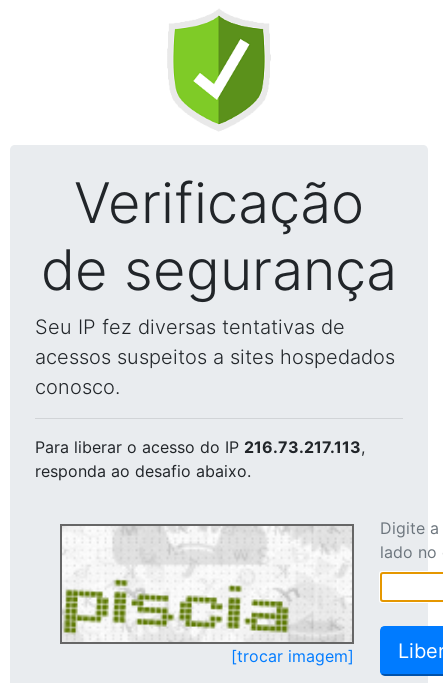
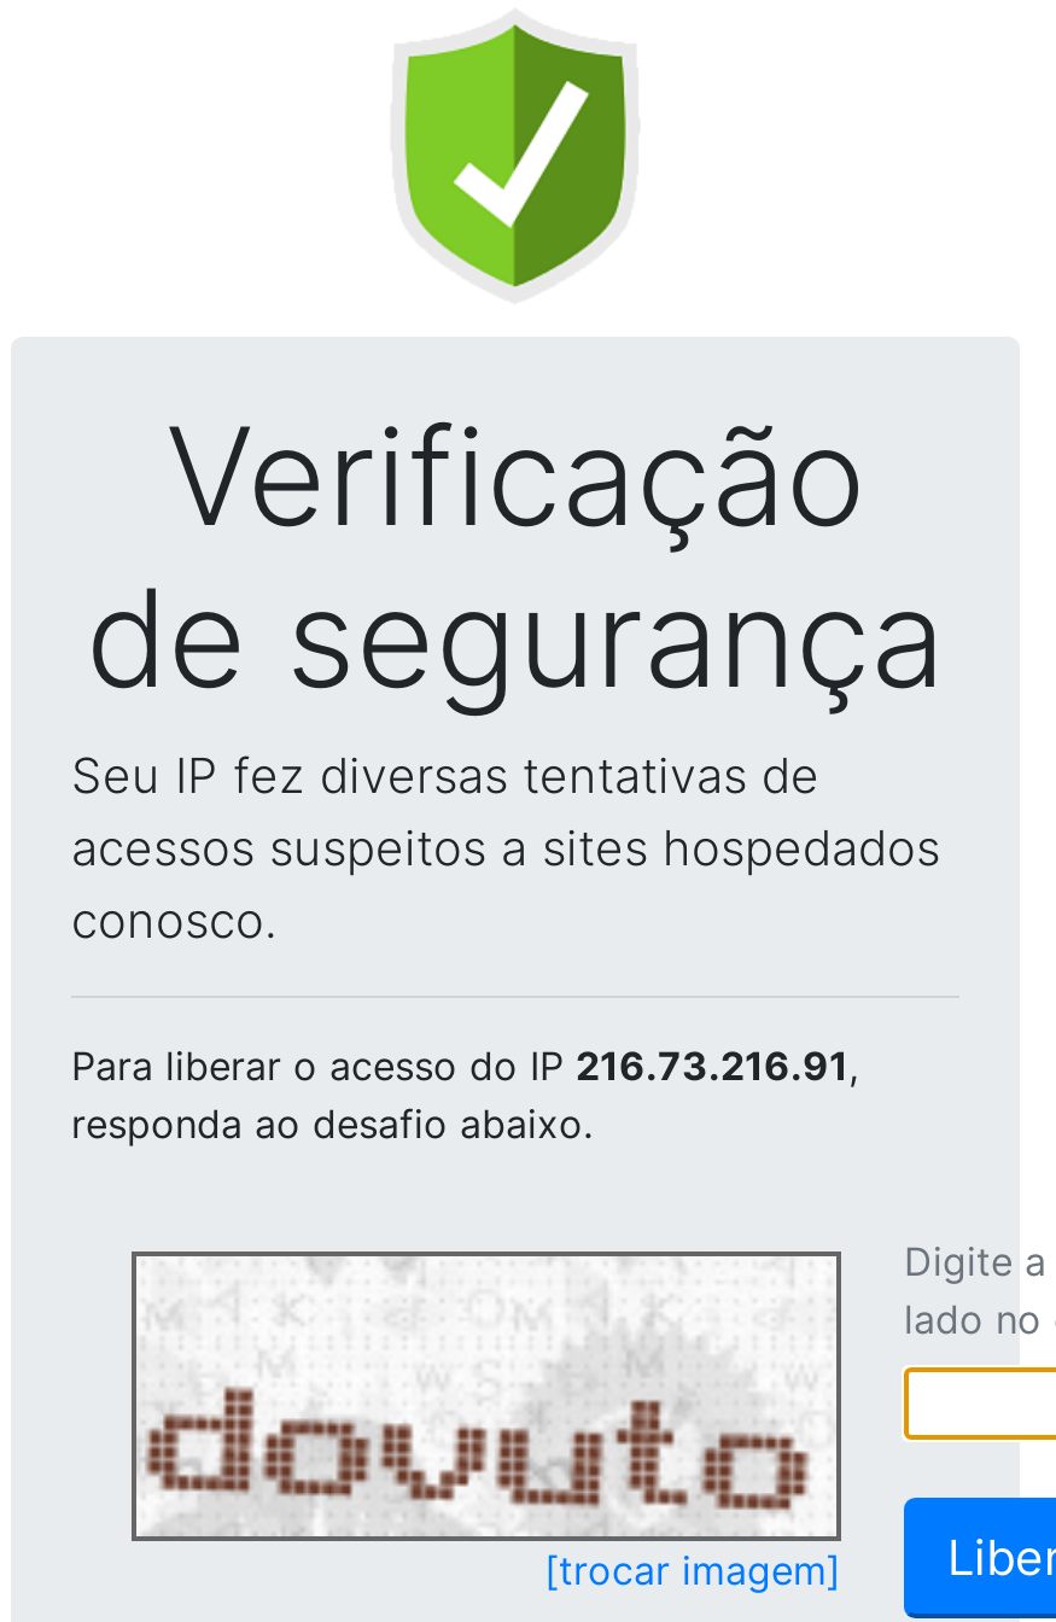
[35,437,365,457] Para liberar o acesso do IP 216.73.217.113, -> [71,1042,858,1090] Para liberar o acesso do IP 216.73.216.91,
[62,528,344,640] [image] -> [136,1259,815,1534] [image]

